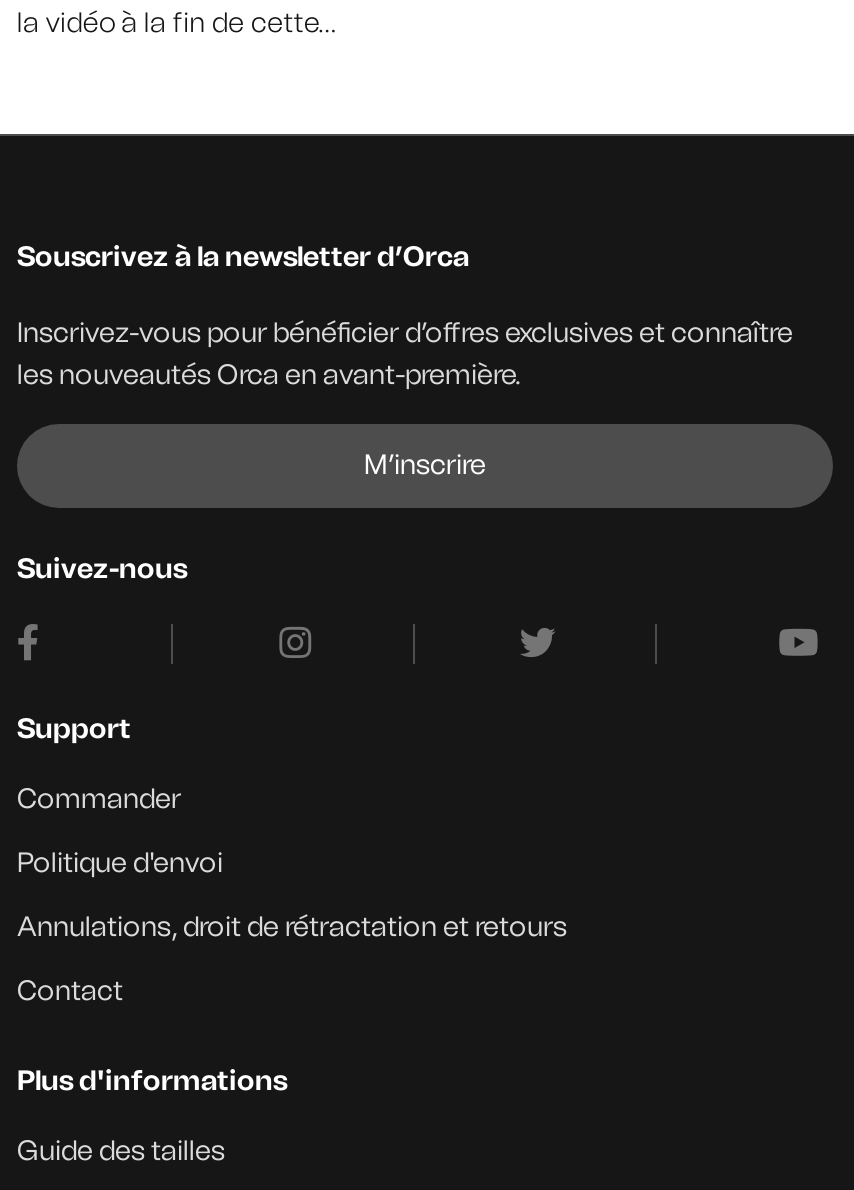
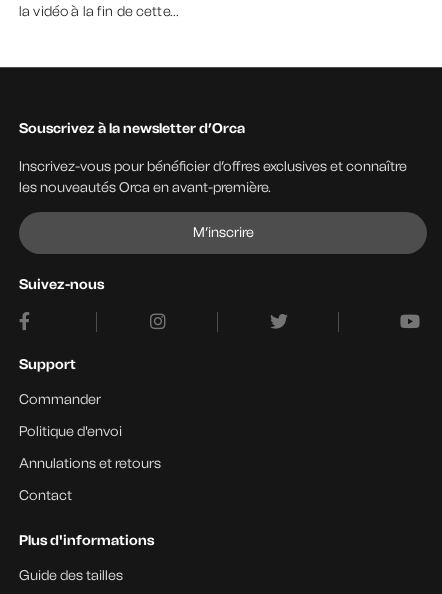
[17,909,567,943] Annulations, droit de rétractation et retours -> [19,454,161,471] Annulations et retours

